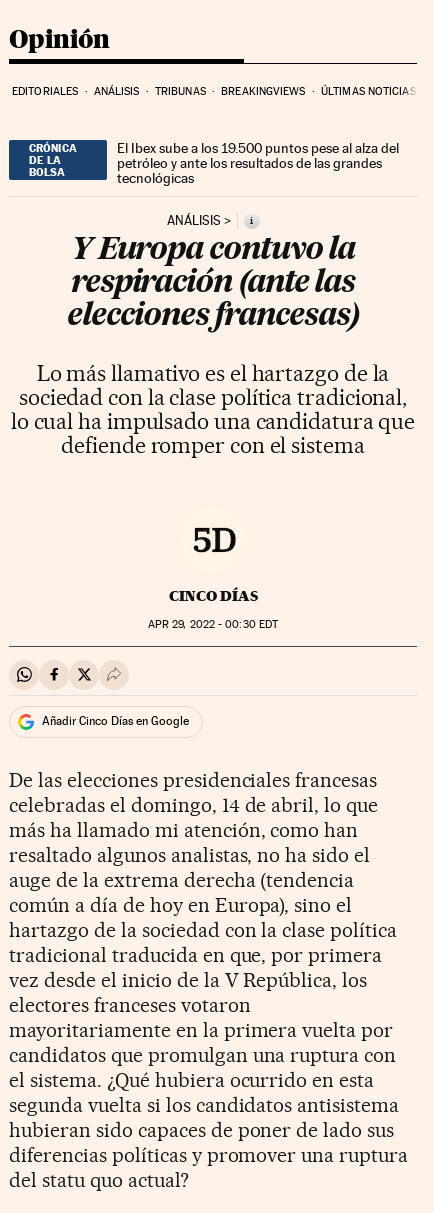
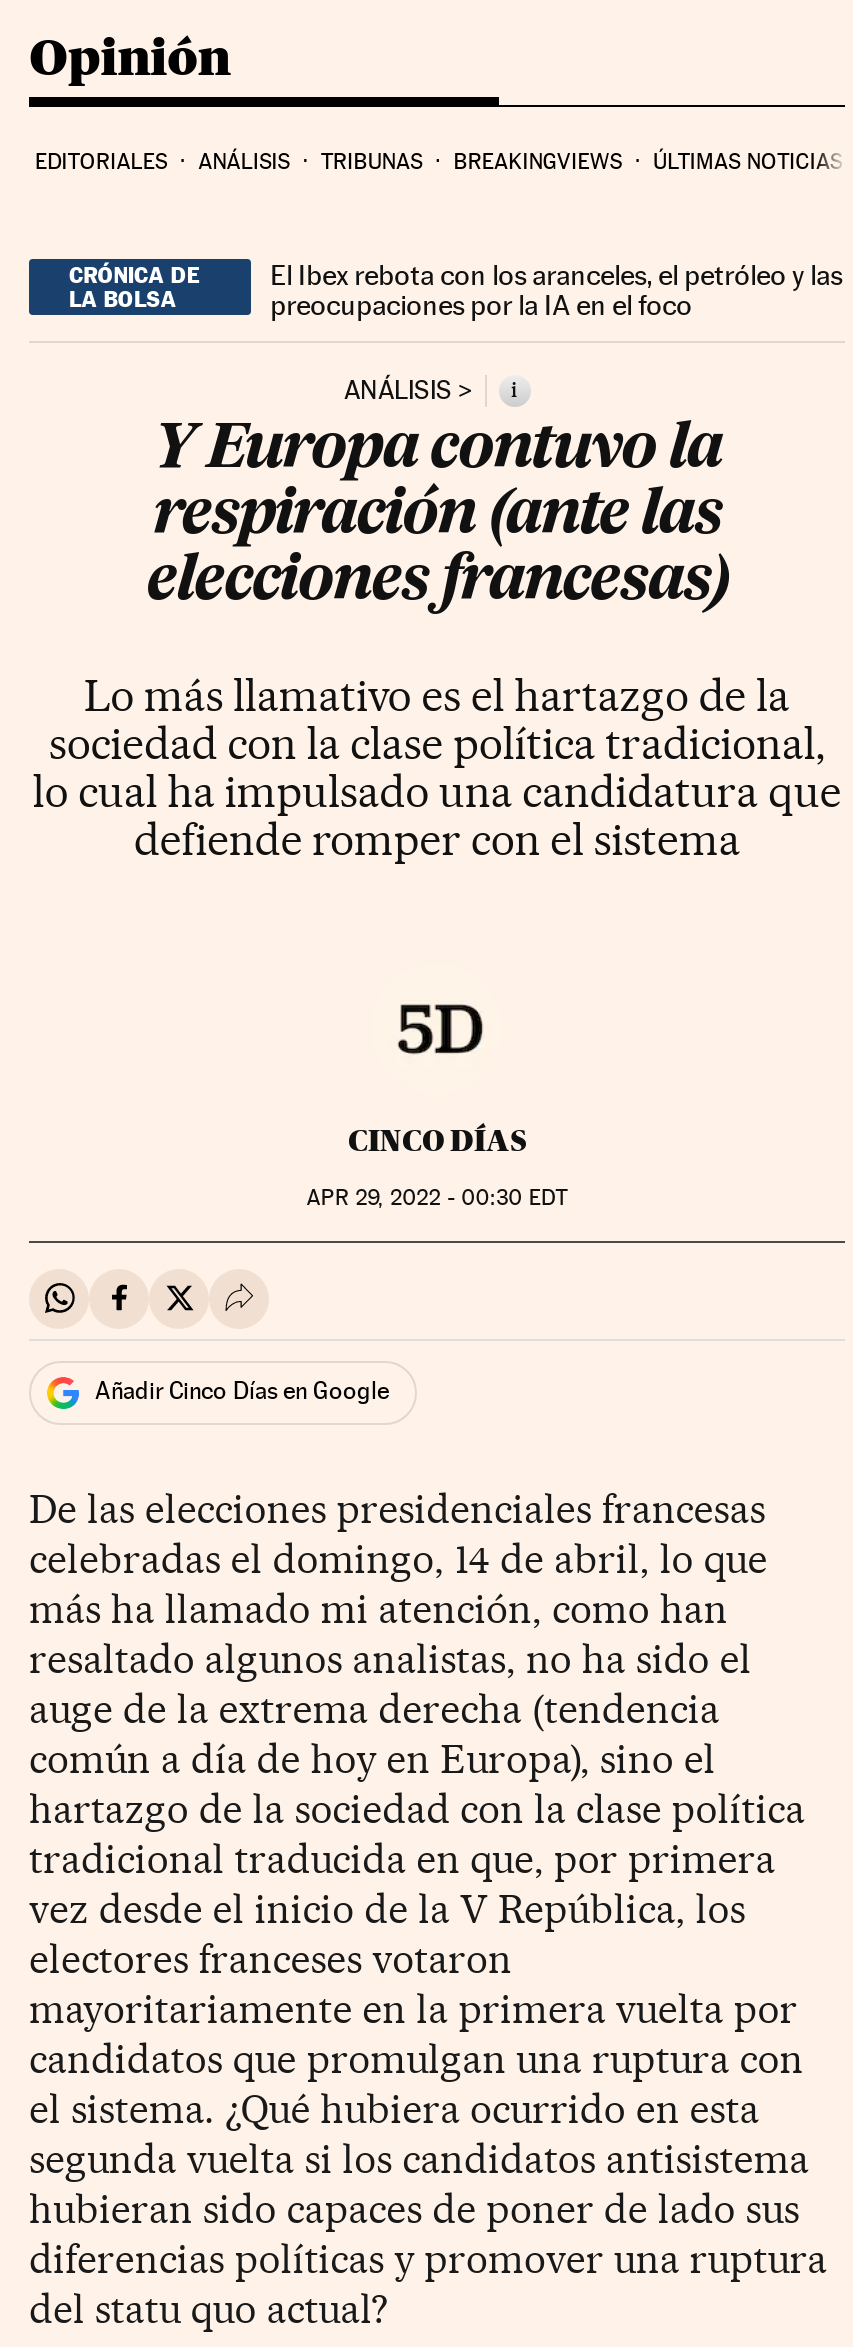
[117,140,399,186] El Ibex sube a los 19.500 puntos pese al alza del | petróleo y ante los resultados de las grandes | tecnológicas -> [270,258,842,320] El Ibex rebota con los aranceles, el petróleo y las | preocupaciones por la IA en el foco

